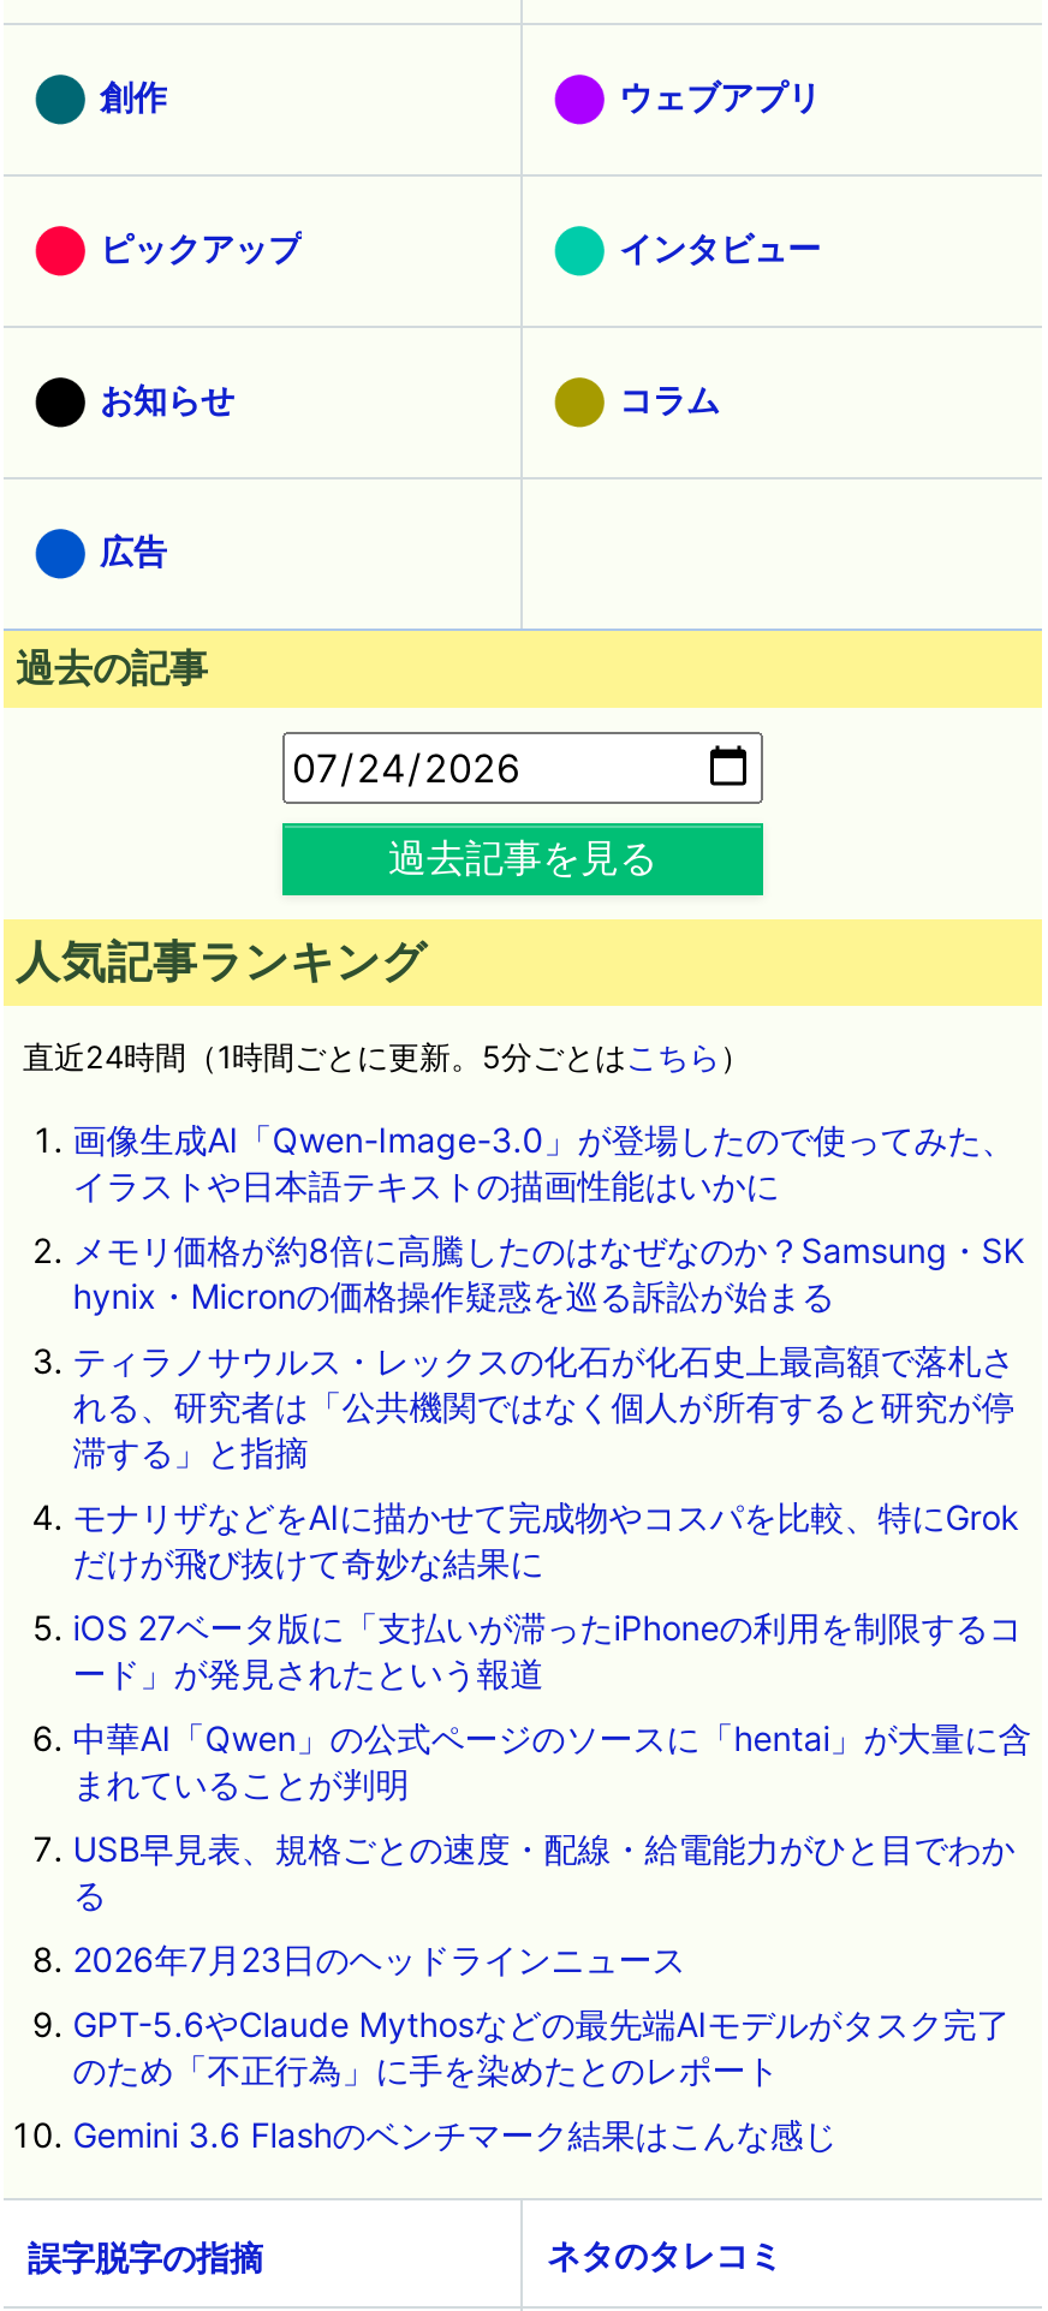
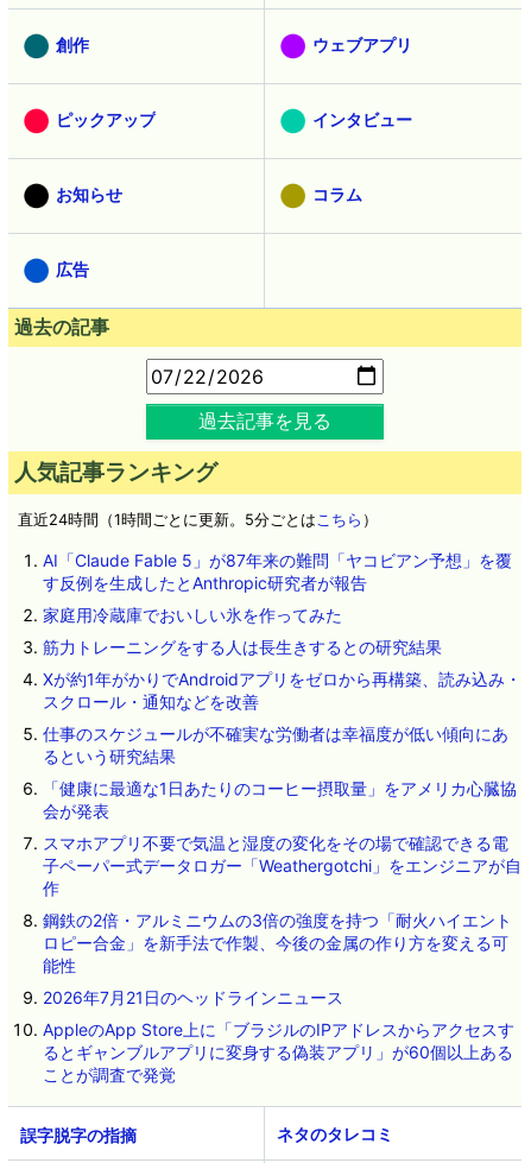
[73,1118,1015,1205] 画像生成AI「Qwen-Image-3.0」が登場したので使ってみた、 | イラストや日本語テキストの描画性能はいかに -> [43,550,512,593] AI「Claude Fable 5」が87年来の難問「ヤコビアン予想」を覆 | す反例を生成したとAnthropic研究者が報告
[73,1229,1025,1315] メモリ価格が約8倍に高騰したのはなぜなのか？Samsung・SK | hynix・Micronの価格操作疑惑を巡る訴訟が始まる -> [43,604,342,625] 家庭用冷蔵庫でおいしい氷を作ってみた
[73,1339,1015,1472] ティラノサウルス・レックスの化石が化石史上最高額で落札さ | れる、研究者は「公共機関ではなく個人が所有すると研究が停 | 滞する」と指摘 -> [43,637,442,657] 筋力トレーニングをする人は長生きするとの研究結果
[73,1496,1020,1582] モナリザなどをAIに描かせて完成物やコスパを比較、特にGrok | だけが飛び抜けて奇妙な結果に -> [43,669,521,711] Xが約1年がかりでAndroidアプリをゼロから再構築、読み込み・ | スクロール・通知などを改善
[73,1606,1022,1693] iOS 27ベータ版に「支払いが滞ったiPhoneの利用を制限するコ | ード」が発見されたという報道 -> [43,723,508,766] 仕事のスケジュールが不確実な労働者は幸福度が低い傾向にあ | るという研究結果
[73,1717,1032,1803] 中華AI「Qwen」の公式ページのソースに「hentai」が大量に含 | まれていることが判明 -> [43,778,517,821] 「健康に最適な1日あたりのコーヒー摂取量」をアメリカ心臓協 | 会が発表
[73,1827,1015,1914] USB早見表、規格ごとの速度・配線・給電能力がひと目でわか | る -> [43,833,521,898] スマホアプリ不要で気温と湿度の変化をその場で確認できる電 | 子ペーパー式データロガー「Weathergotchi」をエンジニアが自 | 作
[73,1938,686,1979] 2026年7月23日のヘッドラインニュース -> [43,910,512,975] 鋼鉄の2倍・アルミニウムの3倍の強度を持つ「耐火ハイエント | ロピー合金」を新手法で作製、今後の金属の作り方を変える可 | 能性
[73,2003,1010,2089] GPT-5.6やClaude Mythosなどの最先端AIモデルがタスク完了 | のため「不正行為」に手を染めたとのレポート -> [43,987,343,1007] 2026年7月21日のヘッドラインニュース
[73,2113,837,2154] Gemini 3.6 Flashのベンチマーク結果はこんな感じ -> [43,1019,514,1084] AppleのApp Store上に「ブラジルのIPアドレスからアクセスす | るとギャンブルアプリに変身する偽装アプリ」が60個以上ある | ことが調査で発覚

